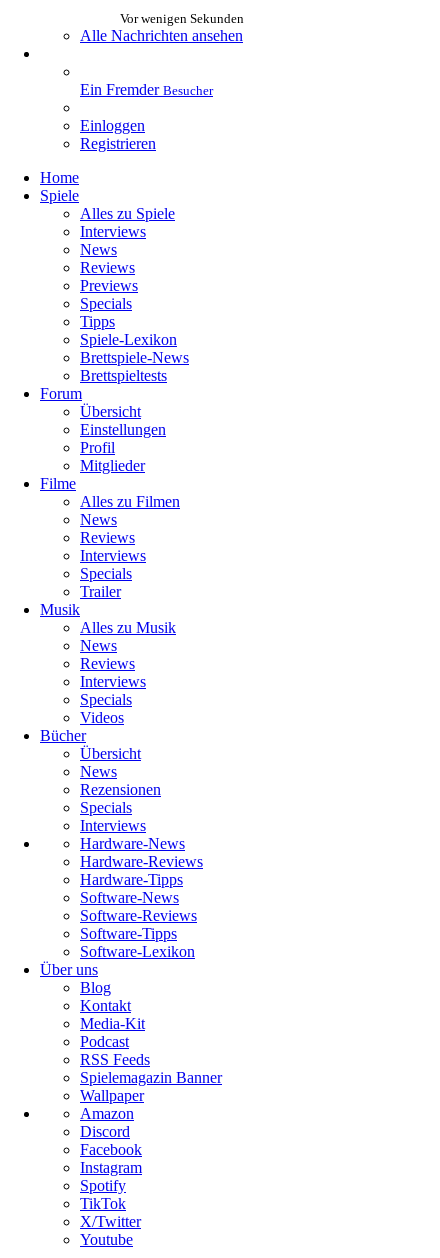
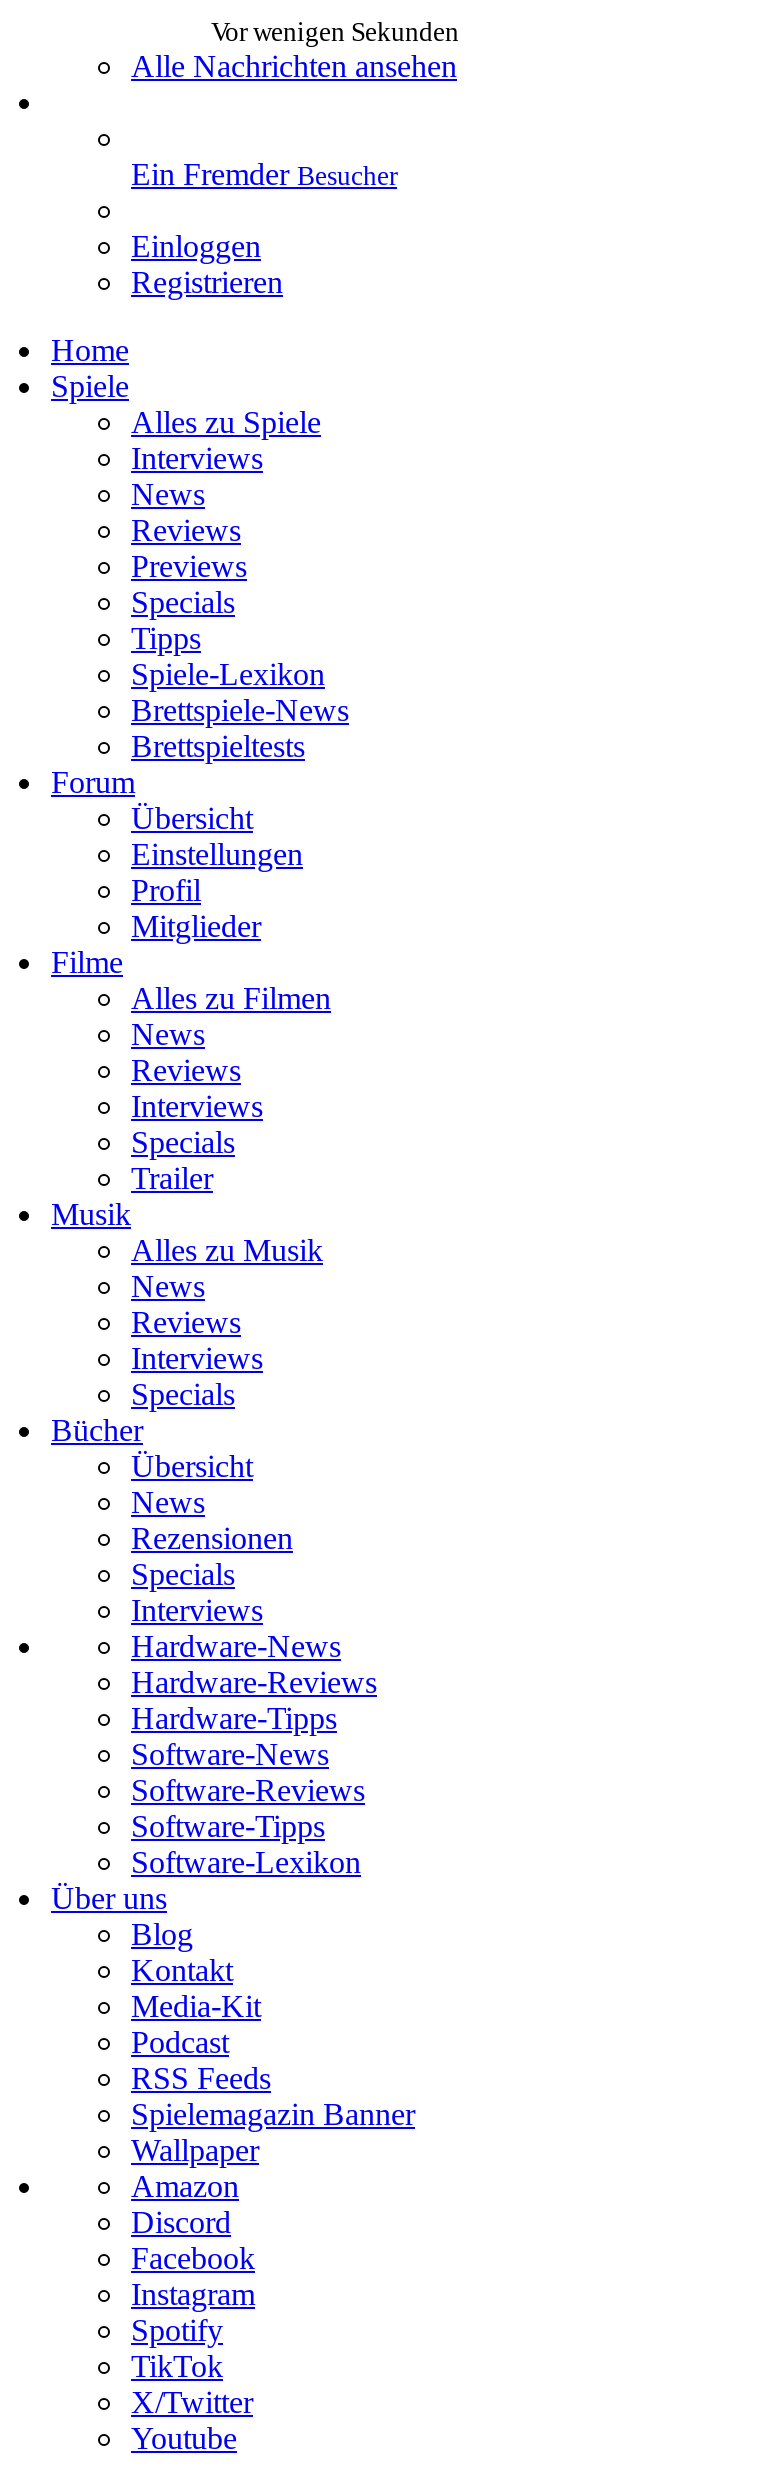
[80,709,124,726] Videos -> none

